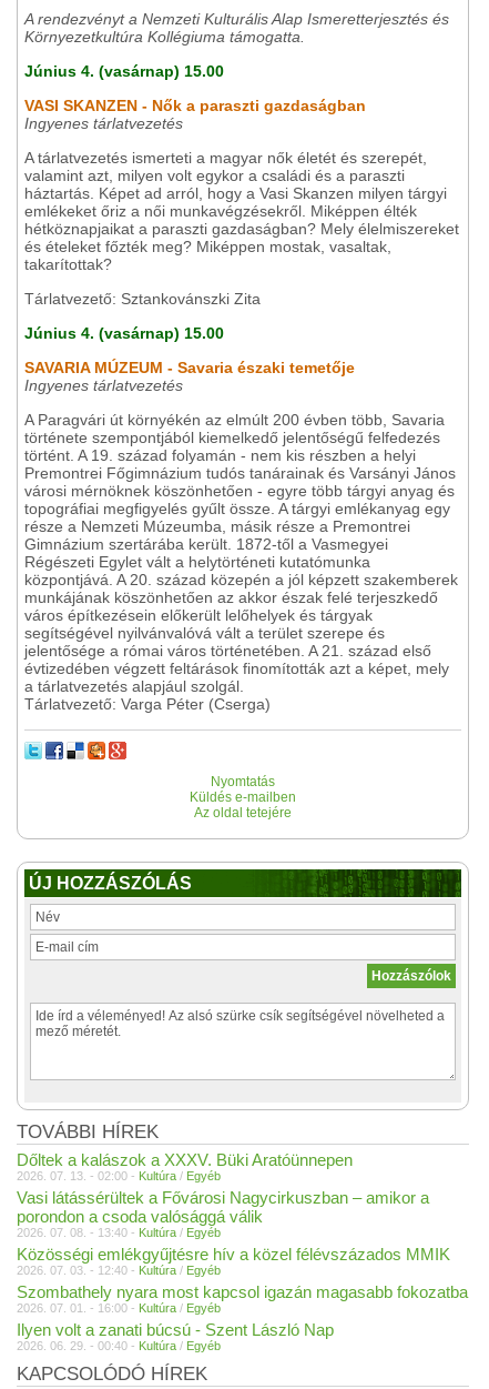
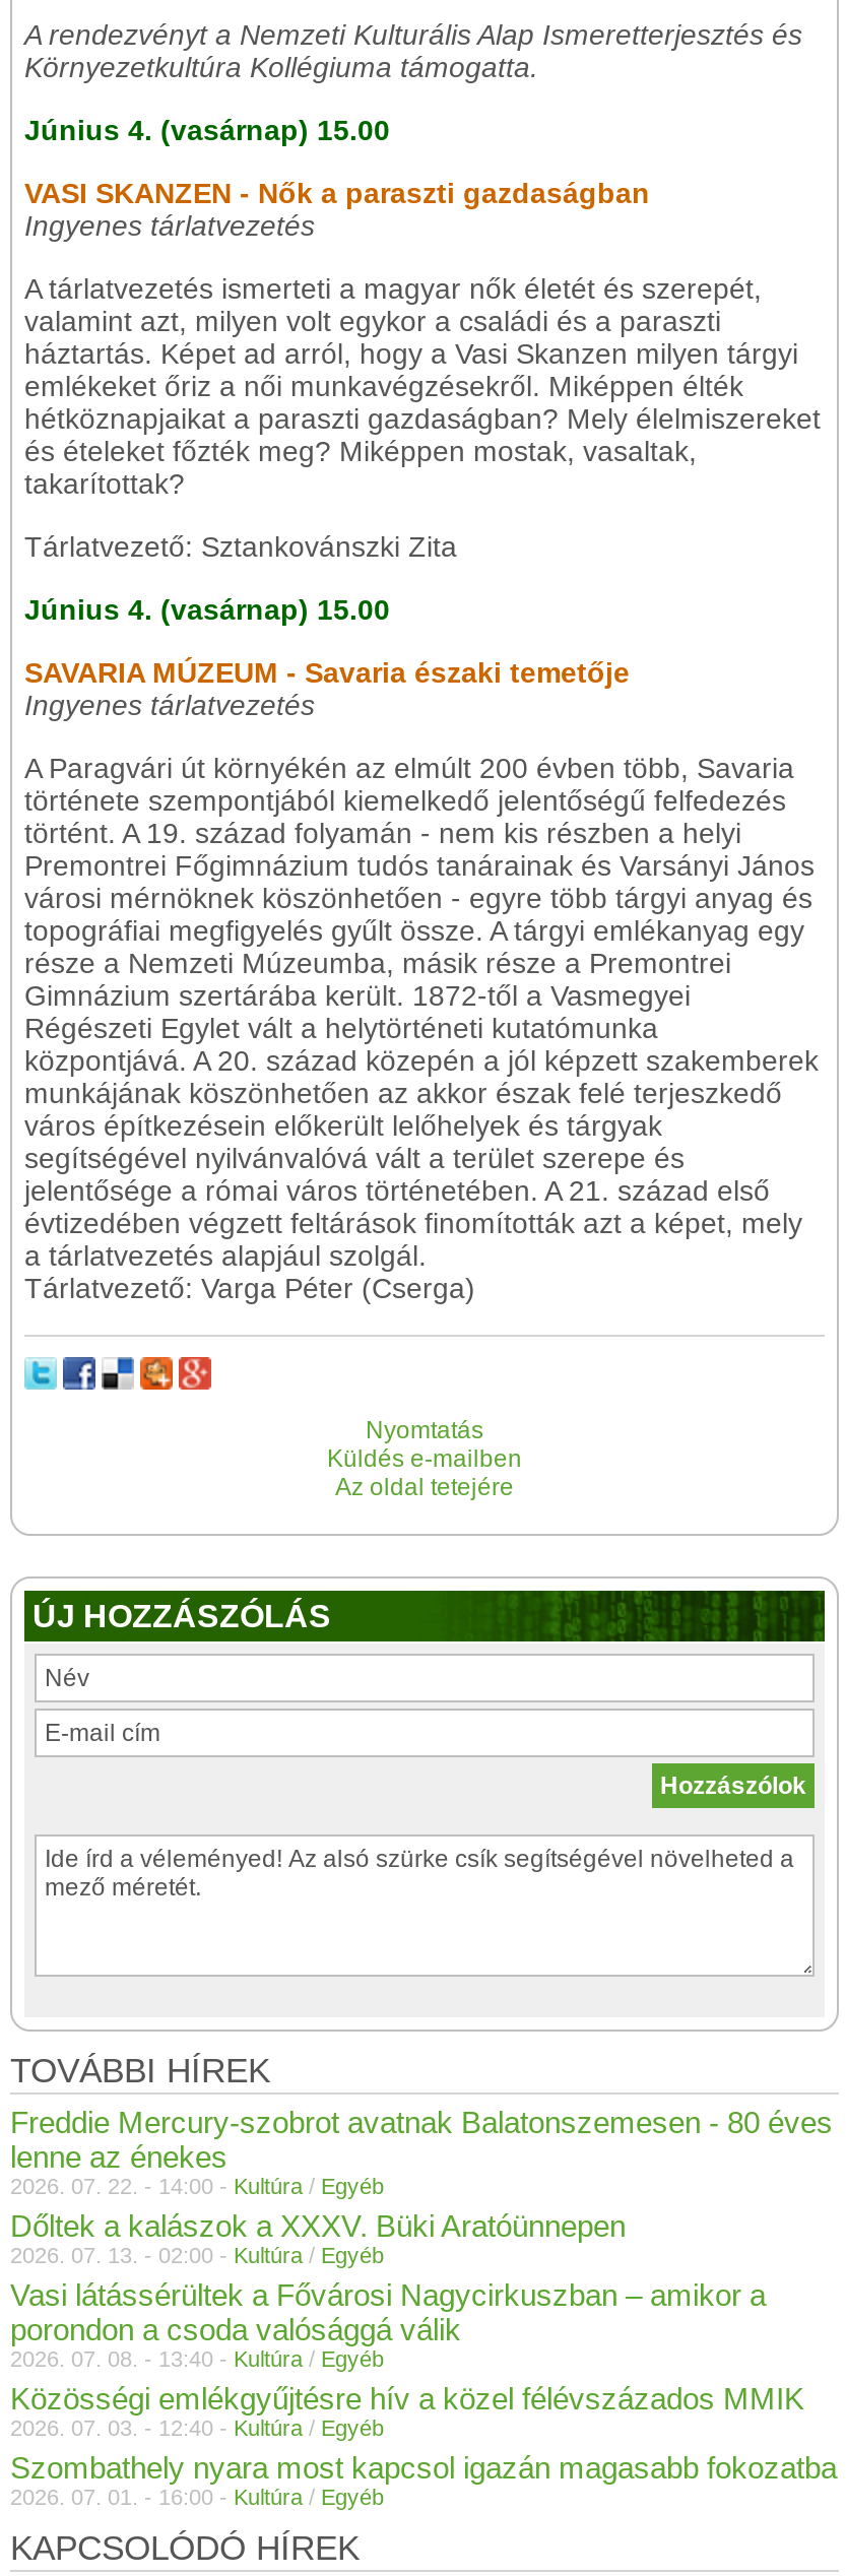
none -> [10,2105,833,2198] Freddie Mercury-szobrot avatnak Balatonszemesen - 80 éves | lenne az énekes | 2026. 07. 22. - 14:00 - Kultúra / Egyéb
moved [17,1150,468,1315] -> [10,2208,837,2509]: Dőltek a kalászok a XXXV. Büki Aratóünnepen | 2026. 07. 13. - 02:00 - Kultúra / Egyéb | Vasi látássérültek a Fővárosi Nagycirkuszban – amikor a | ... | Szombathely nyara most kapcsol igazán magasabb fokozatba | 2026. 07. 01. - 16:00 - Kultúra / Egyéb
[17,1320,334,1352] Ilyen volt a zanati búcsú - Szent László Nap | 2026. 06. 29. - 00:40 - Kultúra / Egyéb -> none

